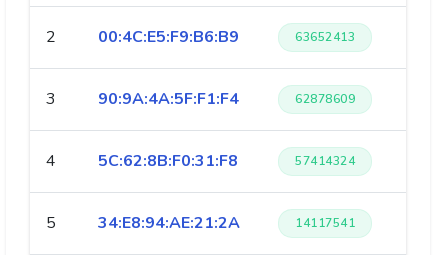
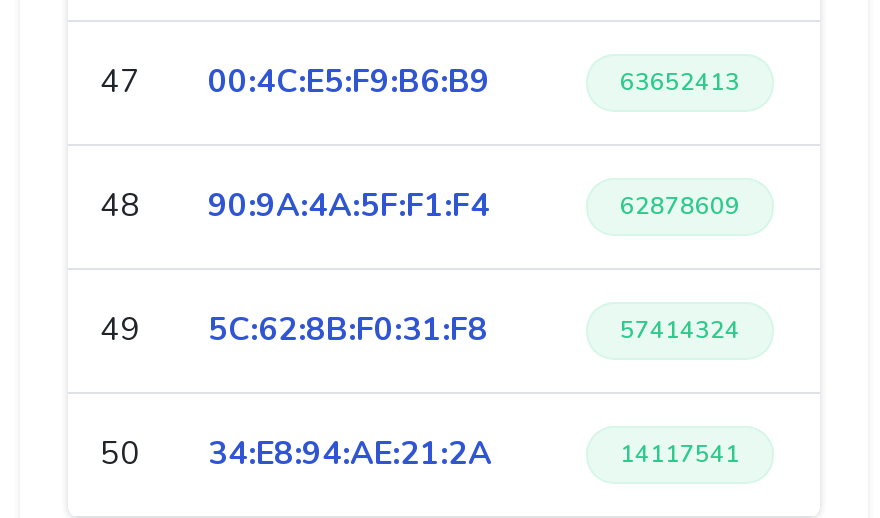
[46,26,239,48] 2 00:4C:E5:F9:B6:B9 -> [100,60,490,104] 47 00:4C:E5:F9:B6:B9
[46,88,239,110] 3 90:9A:4A:5F:F1:F4 -> [100,184,490,228] 48 90:9A:4A:5F:F1:F4
[46,150,238,172] 4 5C:62:8B:F0:31:F8 -> [100,308,488,352] 49 5C:62:8B:F0:31:F8
[46,212,240,234] 5 34:E8:94:AE:21:2A -> [100,432,492,476] 50 34:E8:94:AE:21:2A

